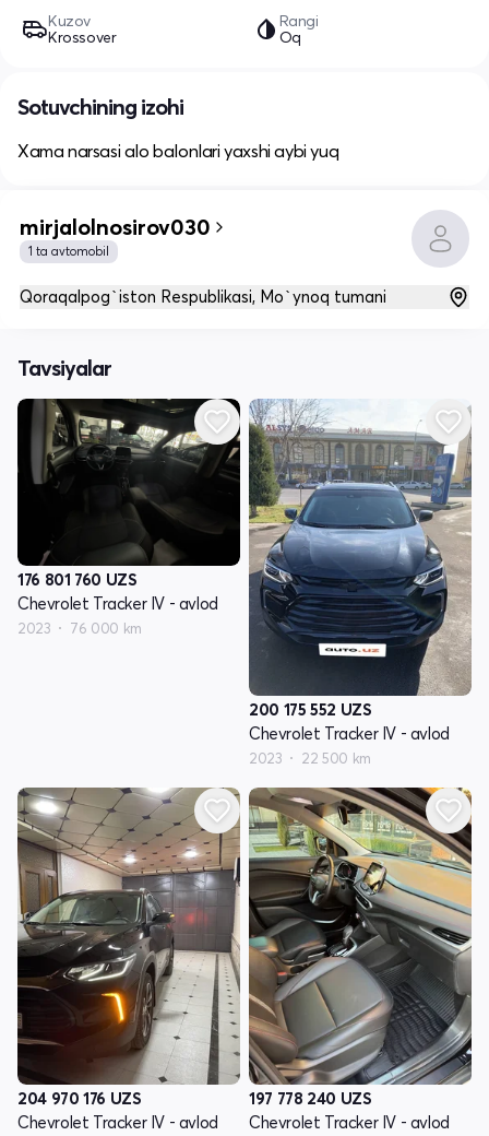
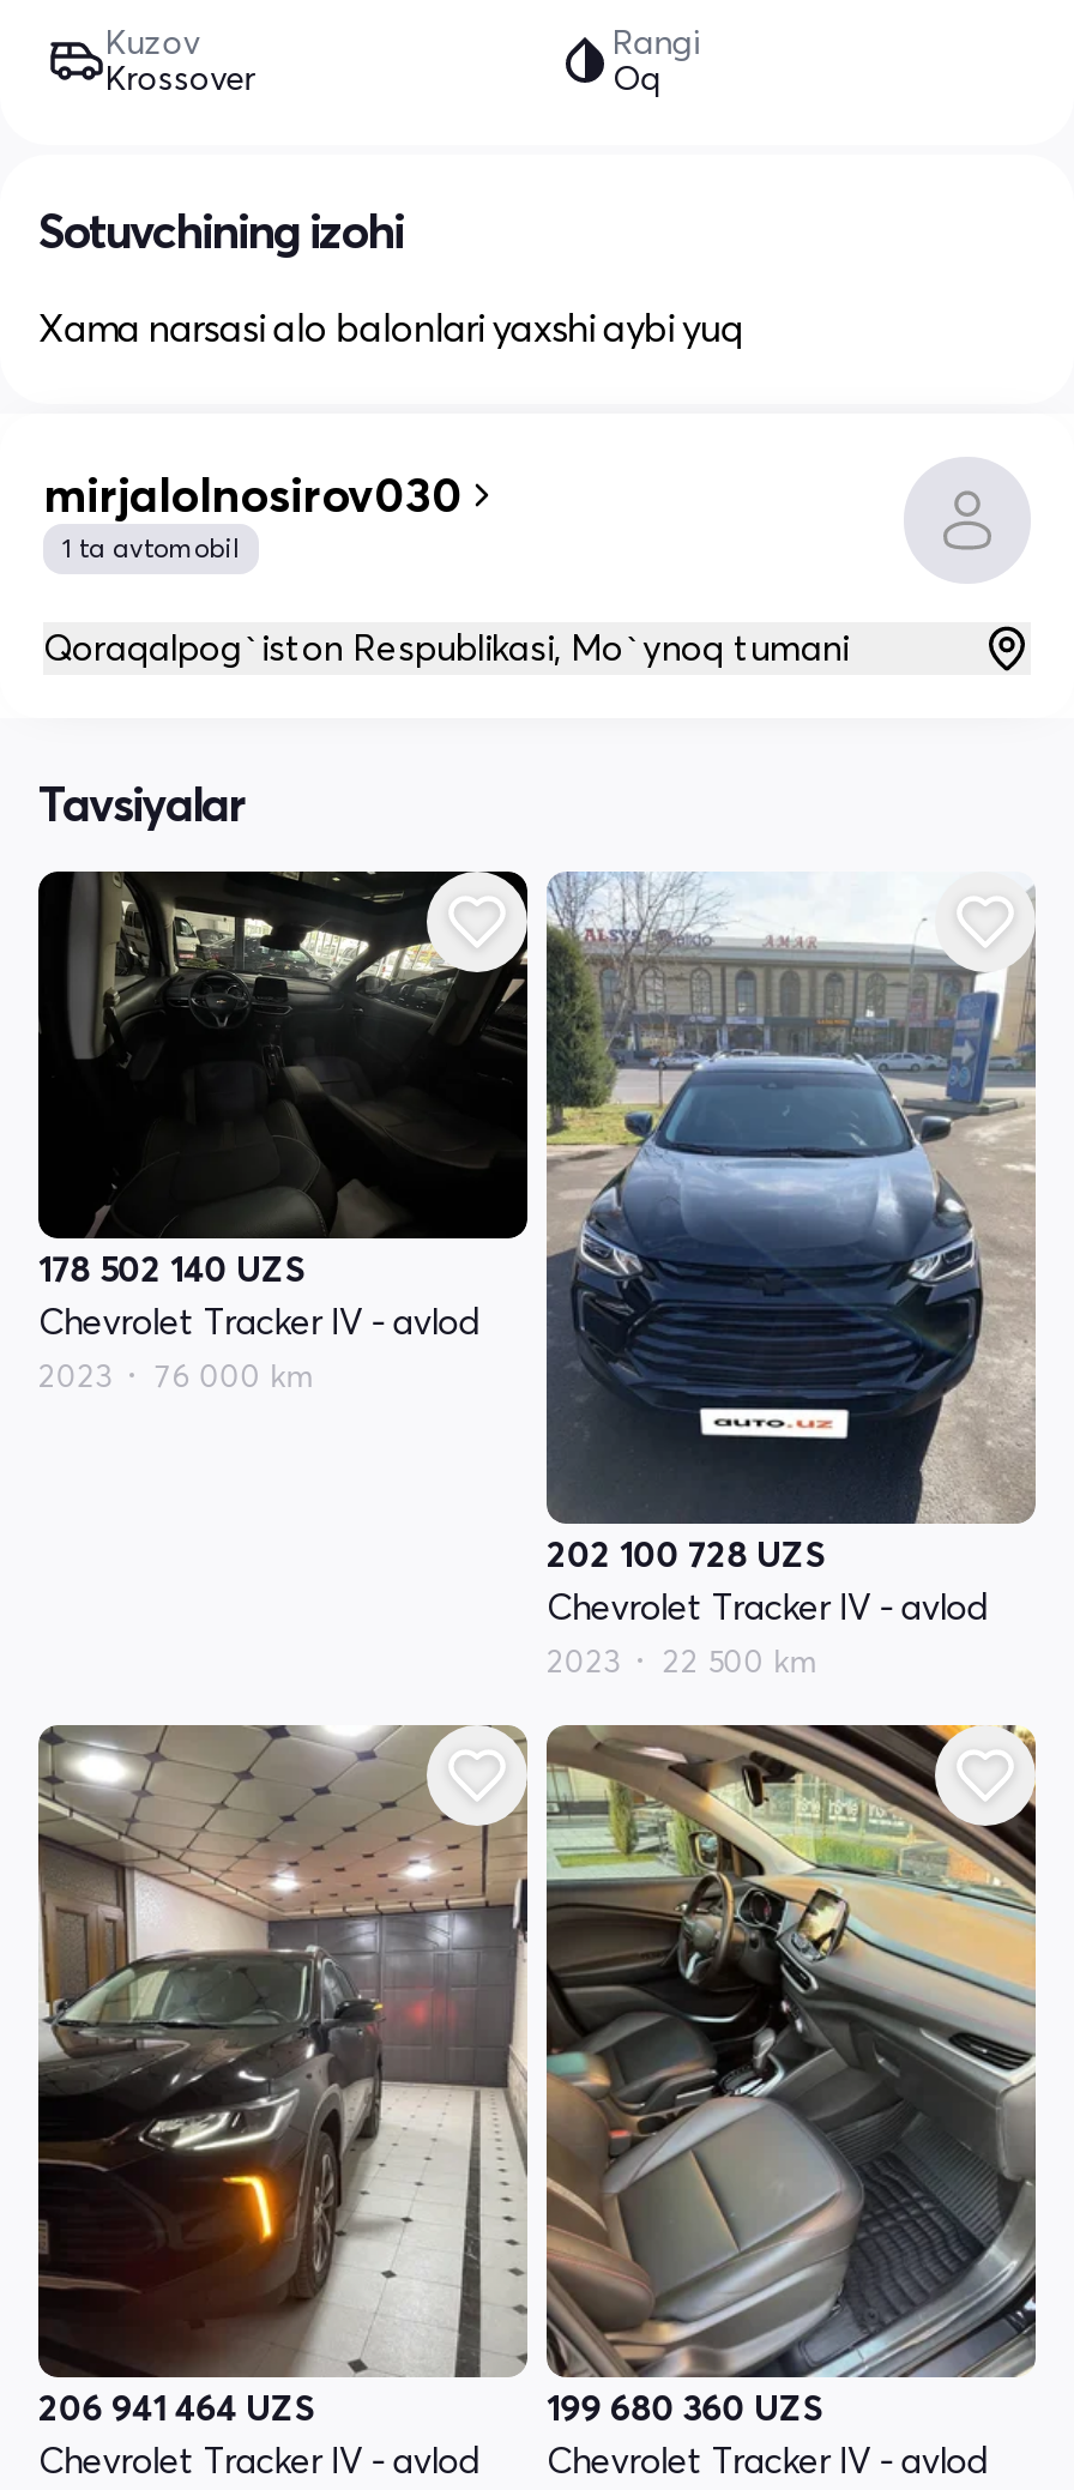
[17,569,137,589] 176 801 760 UZS -> [38,1245,305,1290] 178 502 140 UZS
[249,699,372,719] 200 175 552 UZS -> [547,1530,826,1576] 202 100 728 UZS
[17,1088,141,1108] 204 970 176 UZS -> [38,2384,315,2429] 206 941 464 UZS
[249,1088,372,1108] 197 778 240 UZS -> [547,2384,823,2429] 199 680 360 UZS

